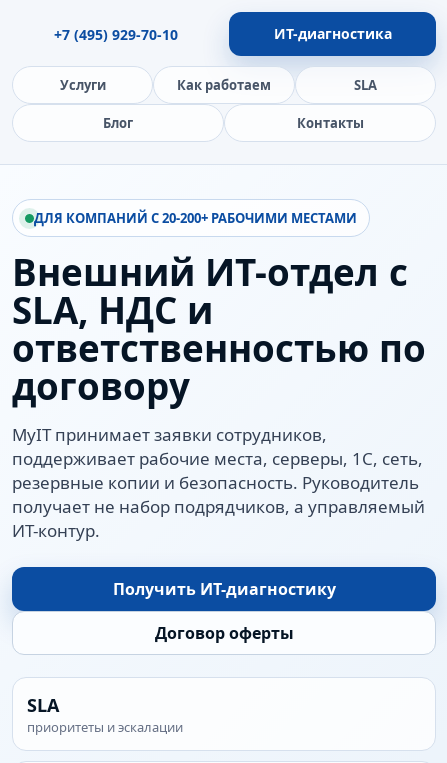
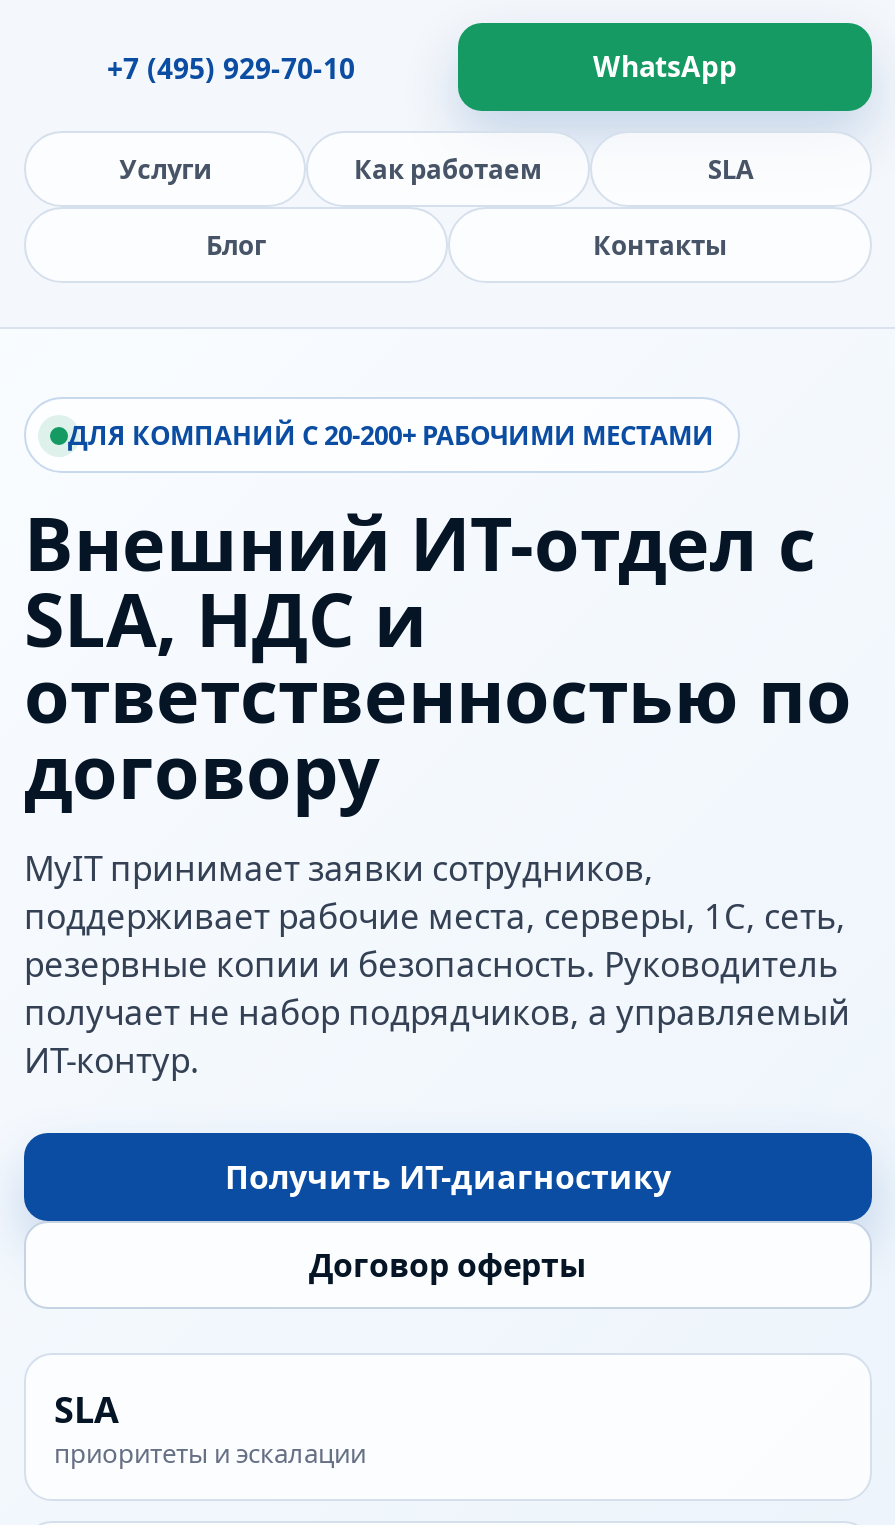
[273,24,391,43] ИТ-диагностика -> [593,47,737,85] WhatsApp

